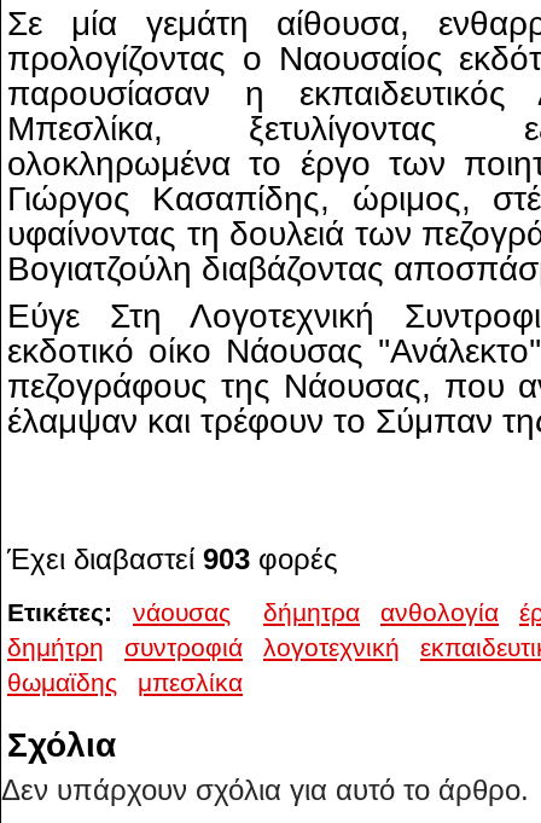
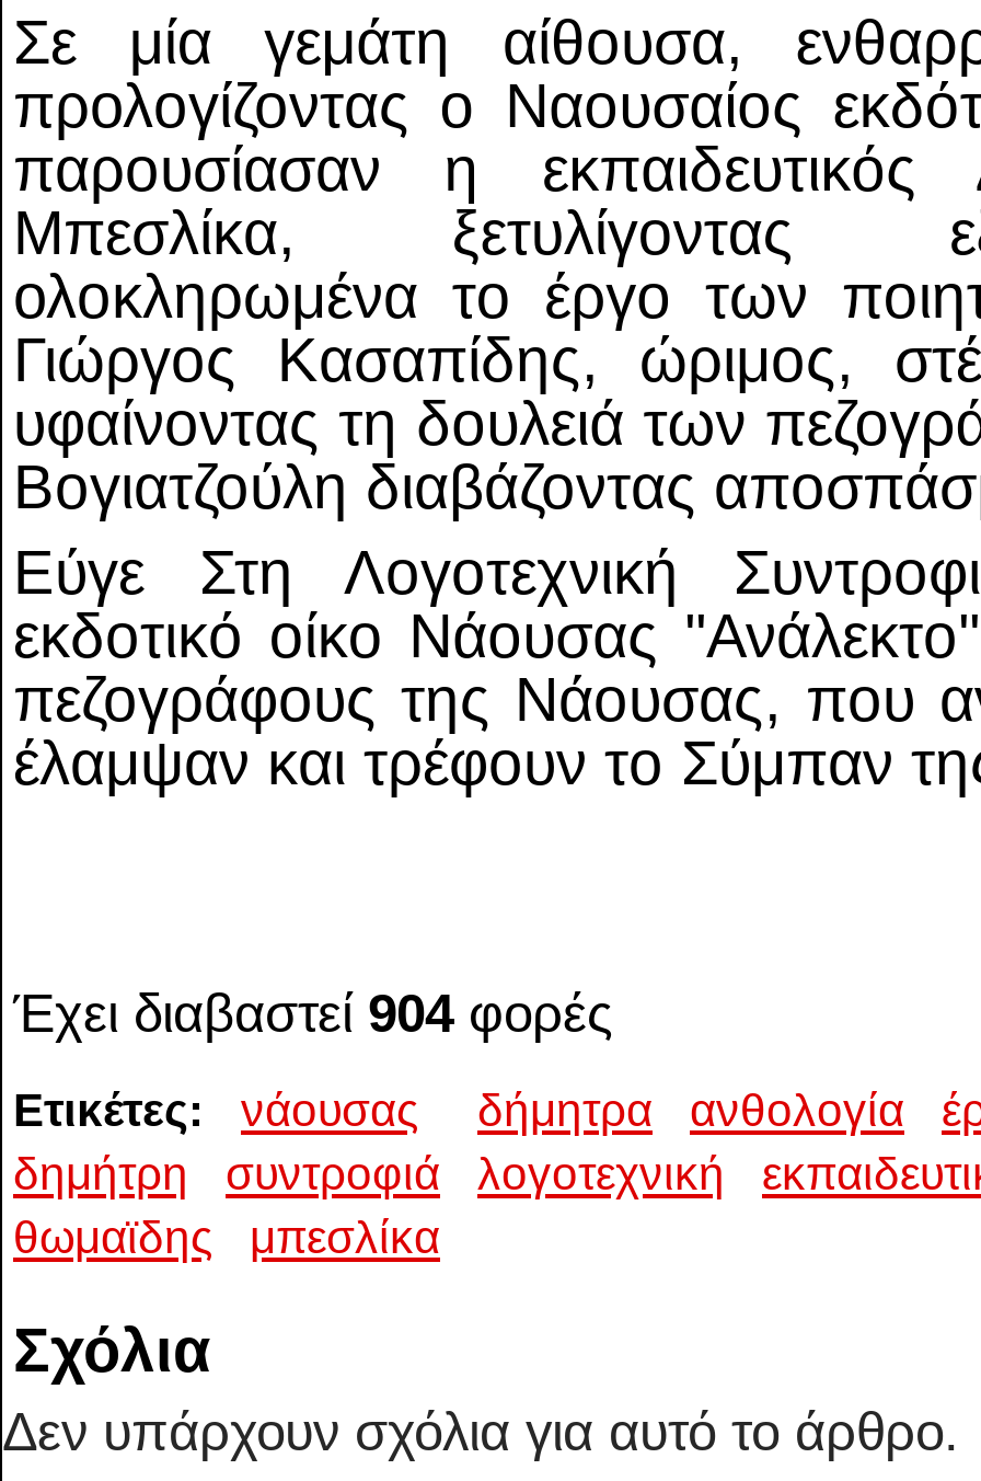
[7,543,338,575] Έχει διαβαστεί 903 φορές -> [13,984,613,1043] Έχει διαβαστεί 904 φορές

